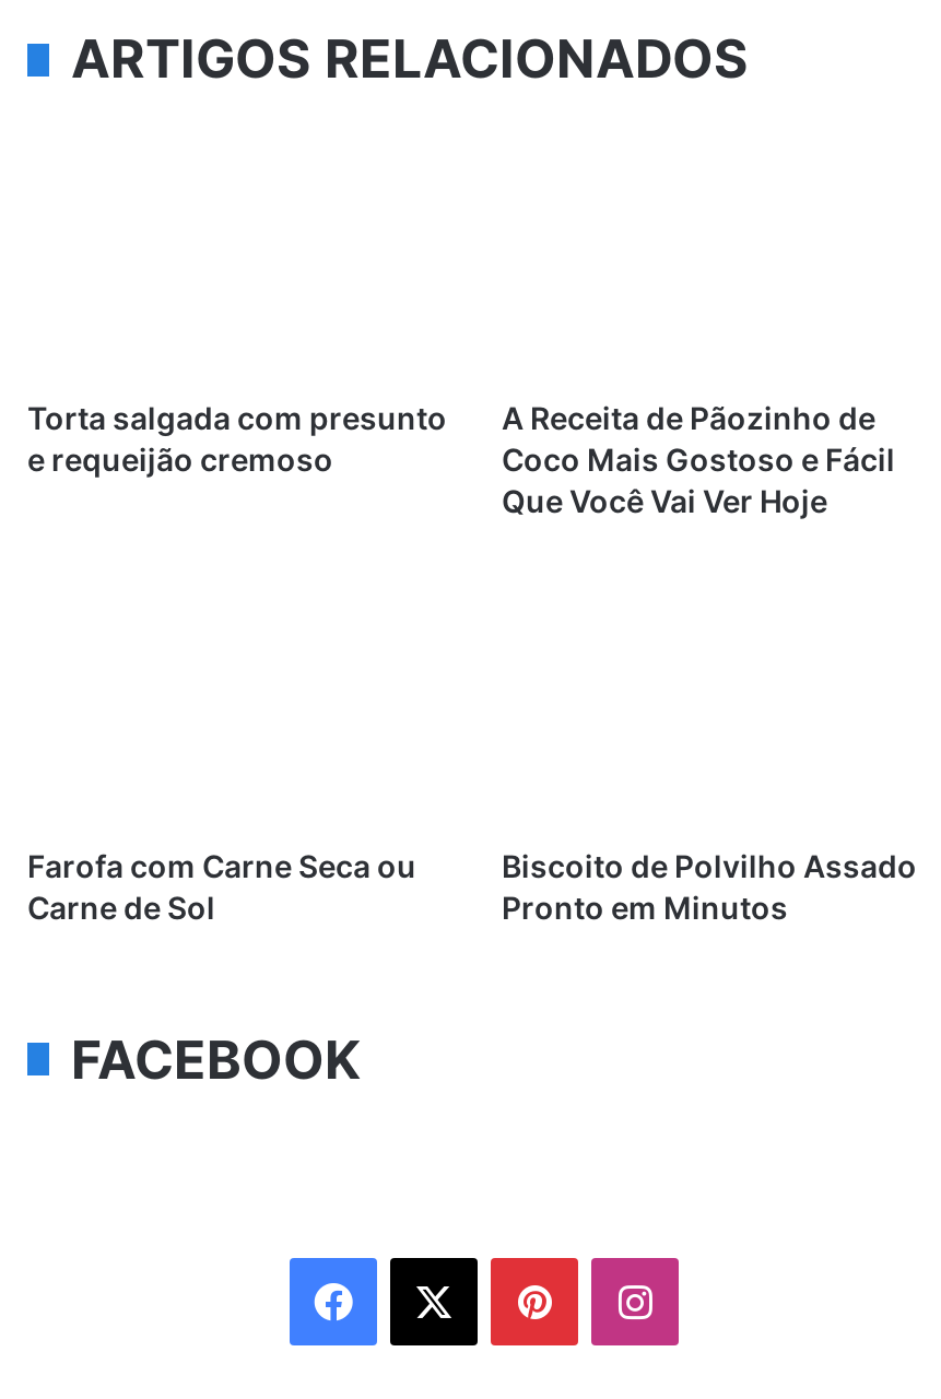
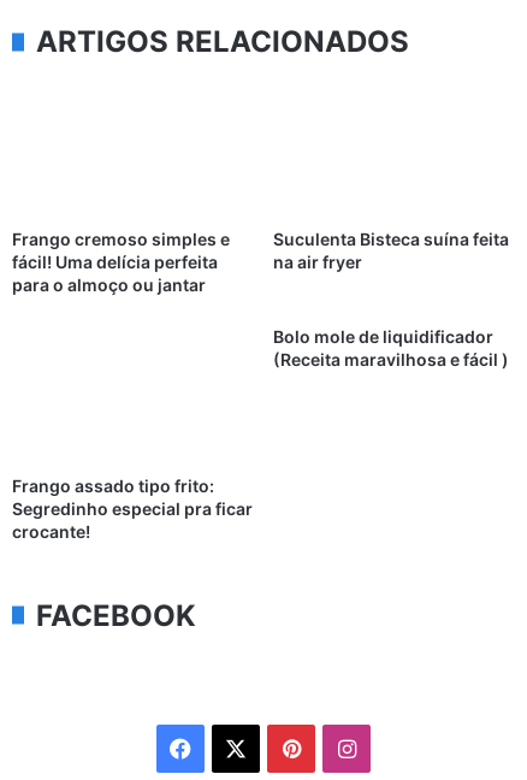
[27,399,447,478] Torta salgada com presunto | e requeijão cremoso -> [12,229,230,295] Frango cremoso simples e | fácil! Uma delícia perfeita | para o almoço ou jantar
[502,399,895,520] A Receita de Pãozinho de | Coco Mais Gostoso e Fácil | Que Você Vai Ver Hoje -> [273,229,509,272] Suculenta Bisteca suína feita | na air fryer
[27,846,416,925] Farofa com Carne Seca ou | Carne de Sol -> [12,475,253,541] Frango assado tipo frito: | Segredinho especial pra ficar | crocante!
[502,846,917,925] Biscoito de Polvilho Assado | Pronto em Minutos -> [273,326,509,370] Bolo mole de liquidificador | (Receita maravilhosa e fácil )

